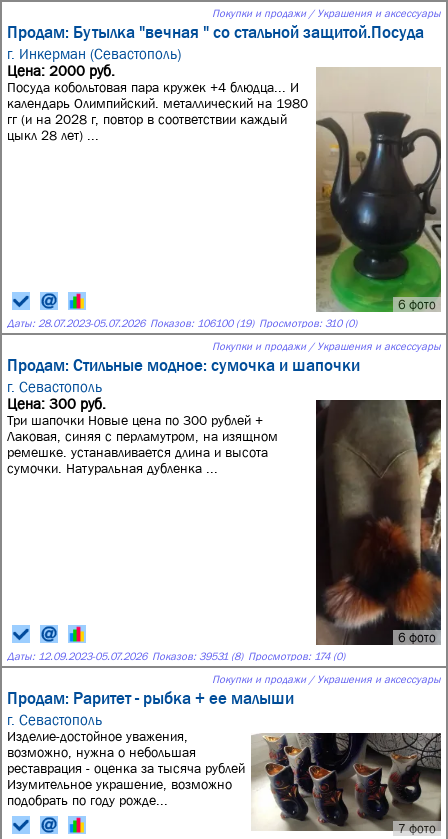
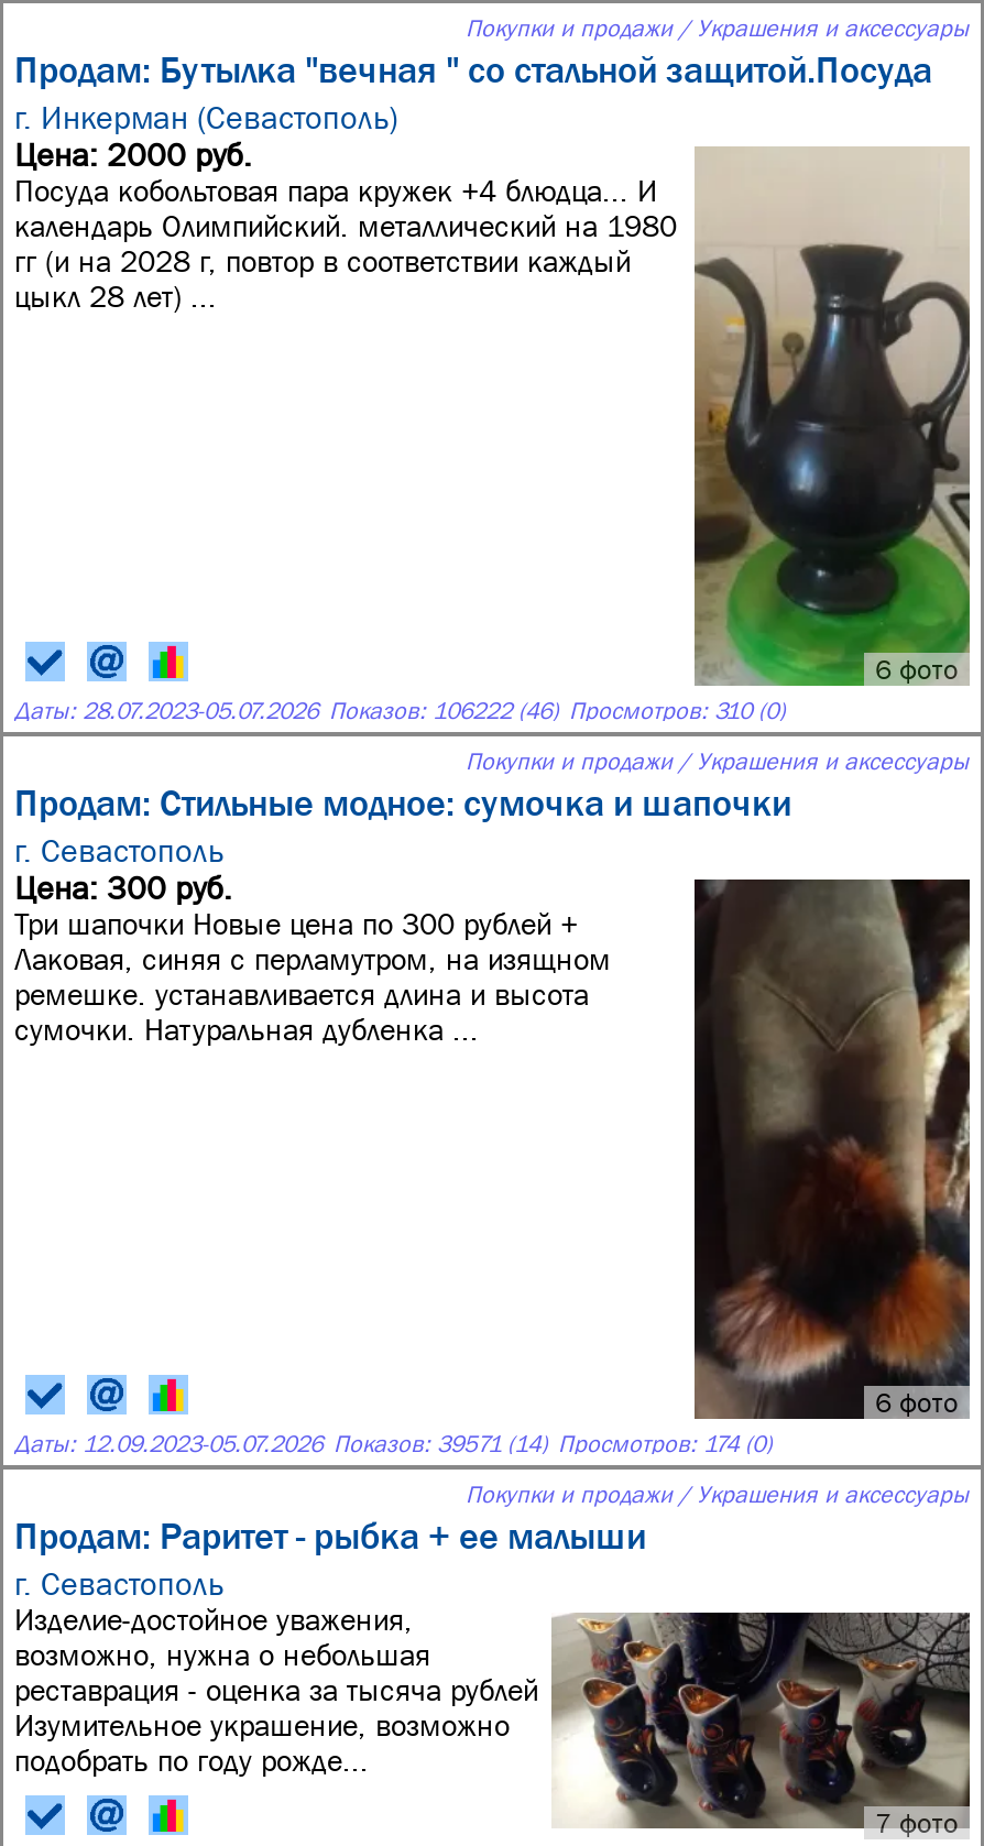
[7,317,357,329] Даты: 28.07.2023-05.07.2026 Показов: 106100 (19) Просмотров: 310 (0) -> [14,697,785,723] Даты: 28.07.2023-05.07.2026 Показов: 106222 (46) Просмотров: 310 (0)
[7,650,345,662] Даты: 12.09.2023-05.07.2026 Показов: 39531 (8) Просмотров: 174 (0) -> [14,1430,772,1456] Даты: 12.09.2023-05.07.2026 Показов: 39571 (14) Просмотров: 174 (0)

